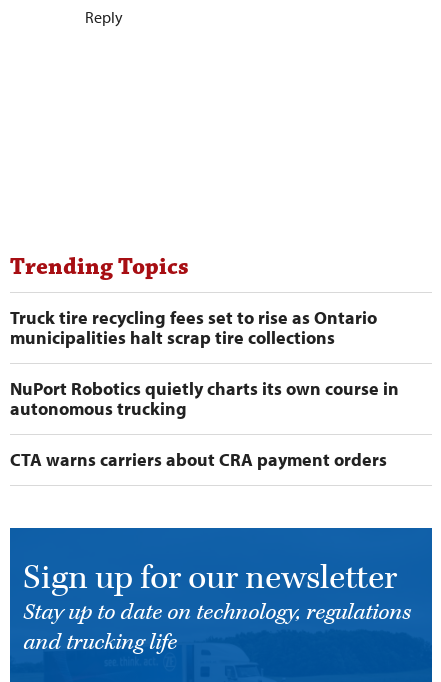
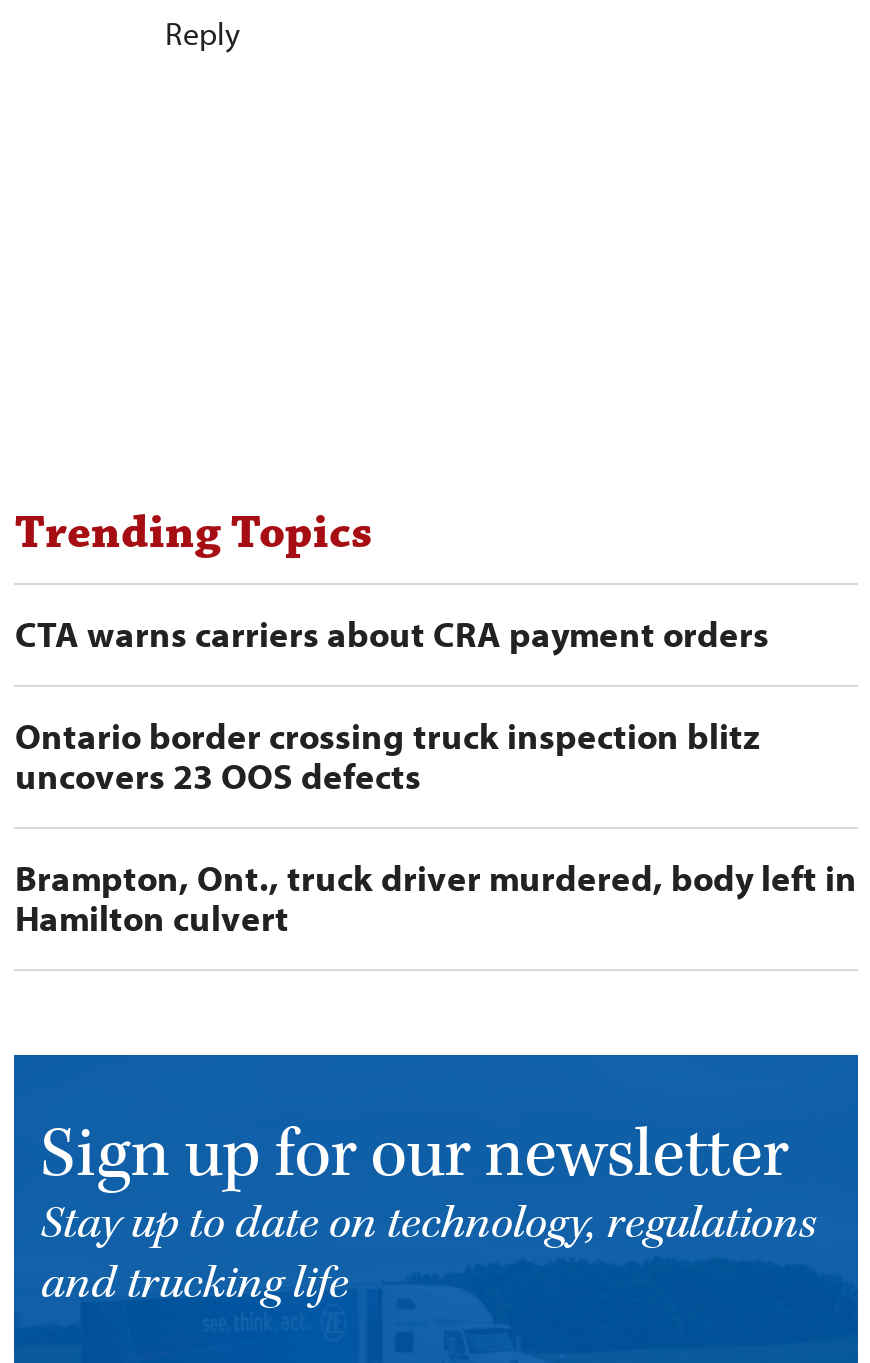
[10,306,399,420] Truck tire recycling fees set to rise as Ontario | municipalities halt scrap tire collections | NuPort Robotics quietly charts its own course in | autonomous trucking -> none
moved [10,448,387,471] -> [15,610,769,656]: CTA warns carriers about CRA payment orders
none -> [15,712,857,940] Ontario border crossing truck inspection blitz | uncovers 23 OOS defects | Brampton, Ont., truck driver murdered, body left in | Hamilton culvert

